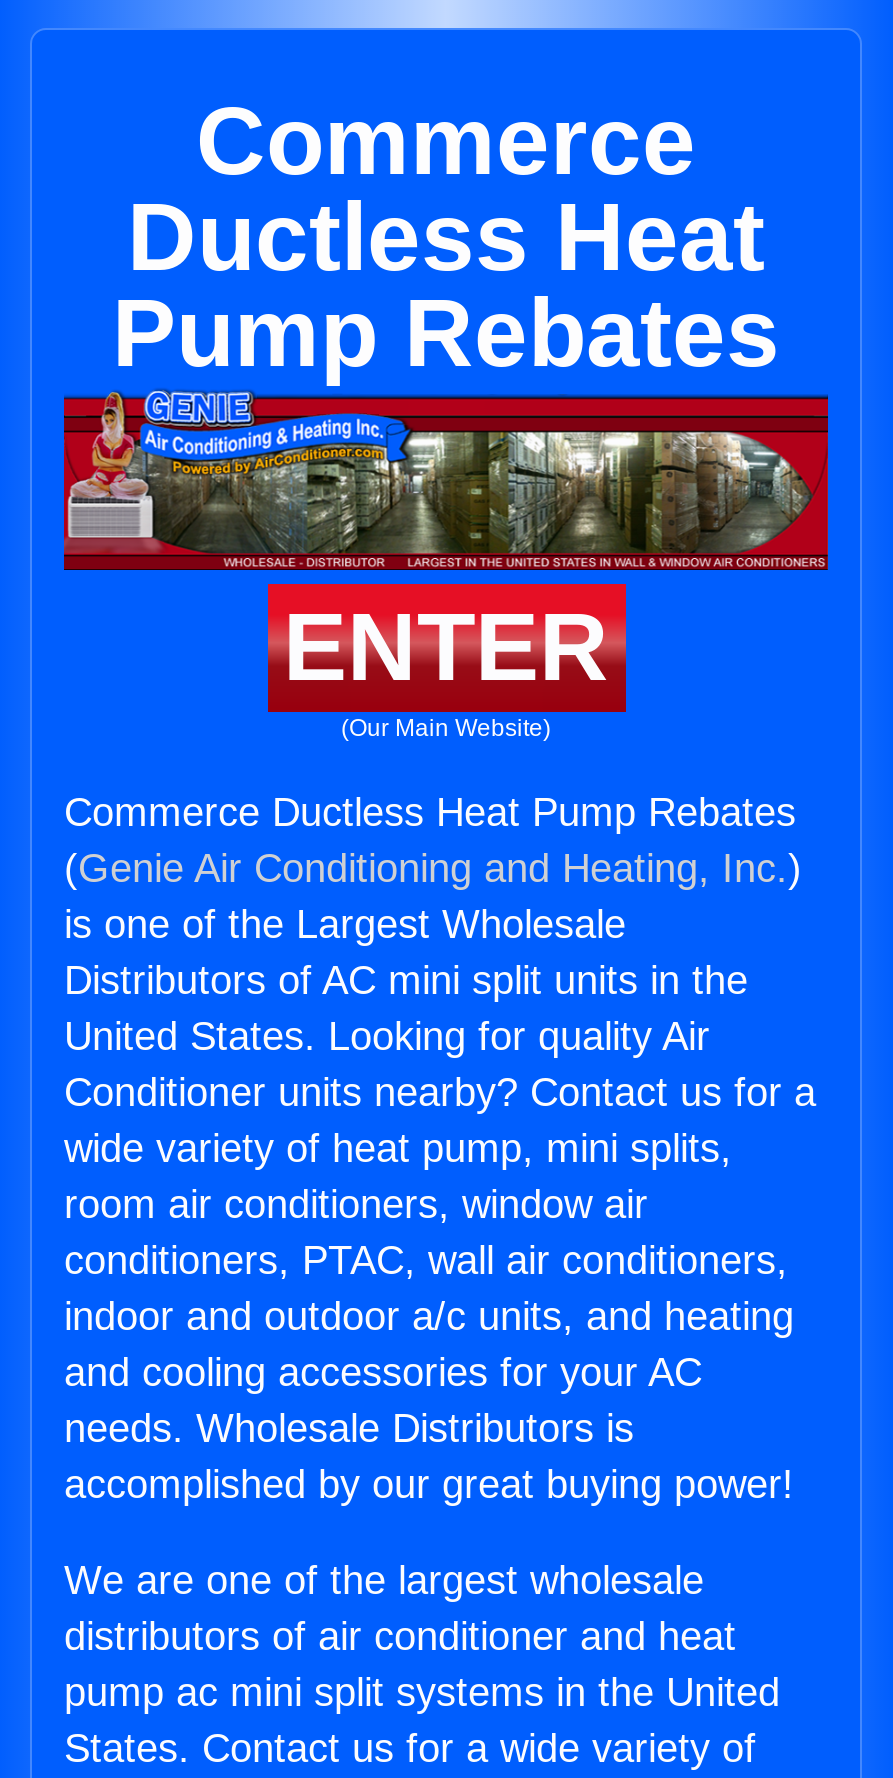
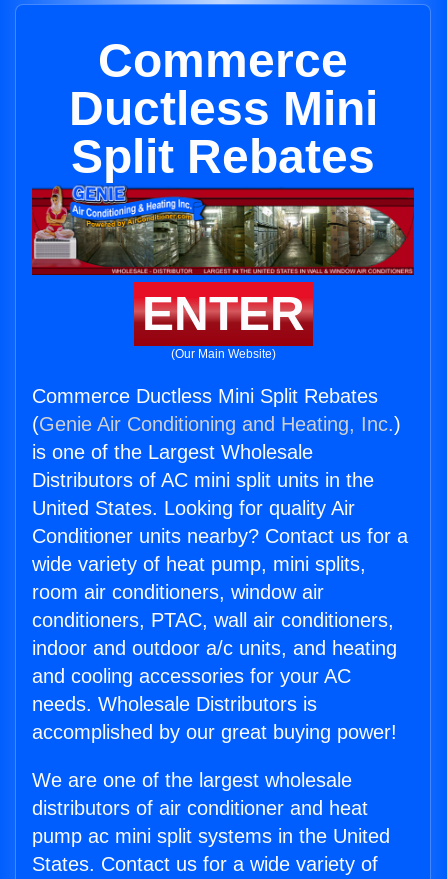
[127,184,765,290] Ductless Heat -> [68,82,377,135] Ductless Mini
[112,280,780,386] Pump Rebates -> [71,130,375,183] Split Rebates
[64,790,796,834] Commerce Ductless Heat Pump Rebates -> [32,385,378,407] Commerce Ductless Mini Split Rebates

